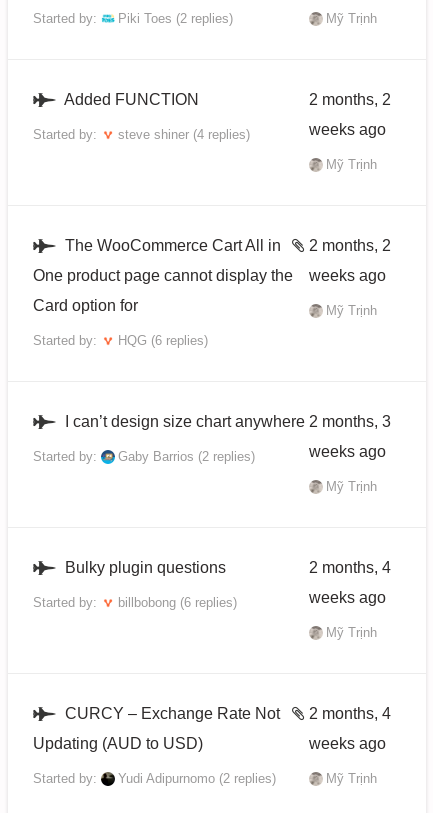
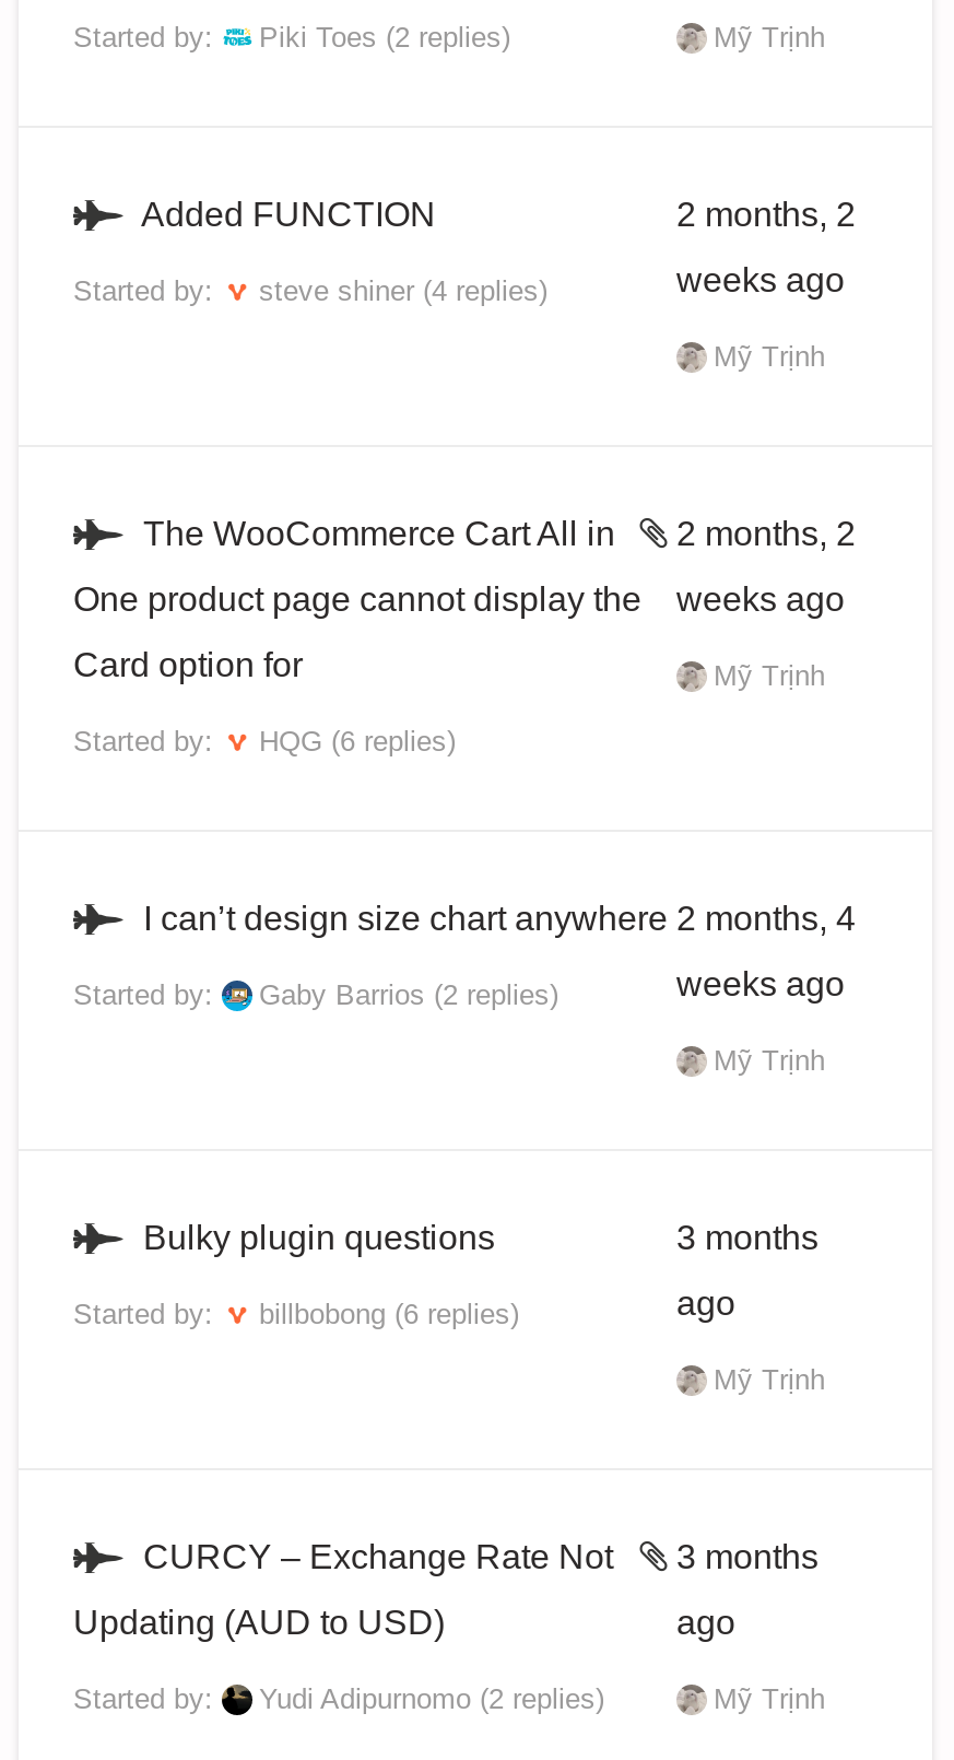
[65,413,391,430] I can’t design size chart anywhere 2 months, 3 -> [143,899,856,936] I can’t design size chart anywhere 2 months, 4
[309,559,391,576] 2 months, 4 -> [676,1218,818,1256] 3 months
[309,589,386,606] weeks ago -> [676,1284,735,1321] ago
[65,705,391,722] CURCY – Exchange Rate Not 2 months, 4 -> [143,1538,818,1575] CURCY – Exchange Rate Not 3 months
[309,735,386,752] weeks ago -> [676,1603,735,1640] ago

